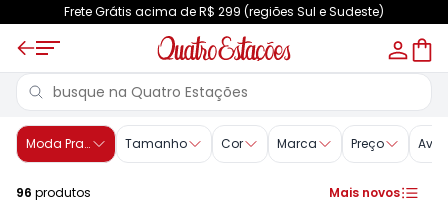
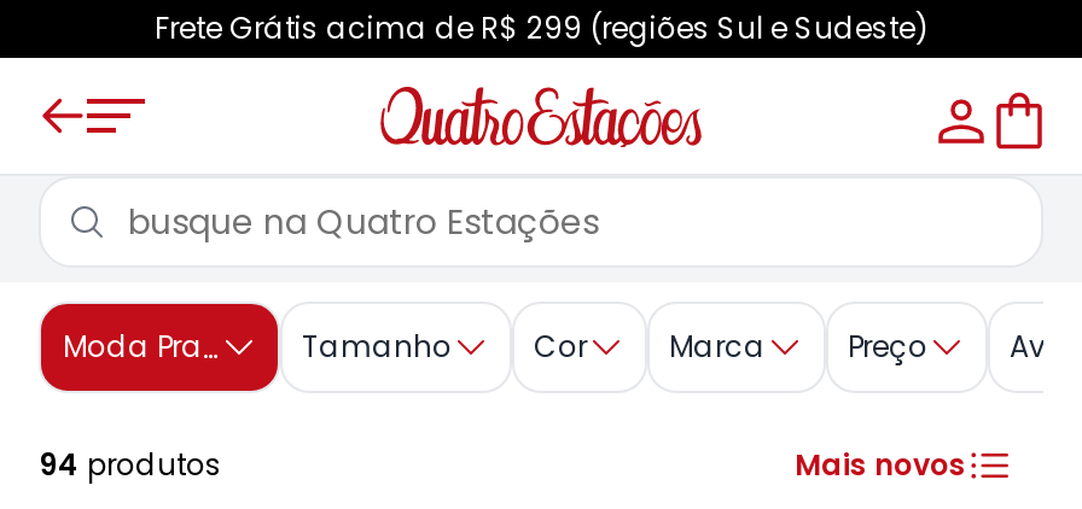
[16,184,91,201] 96 produtos -> [39,445,222,486] 94 produtos

